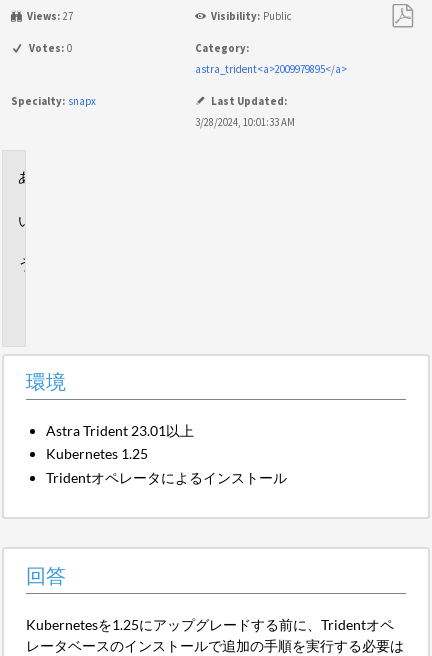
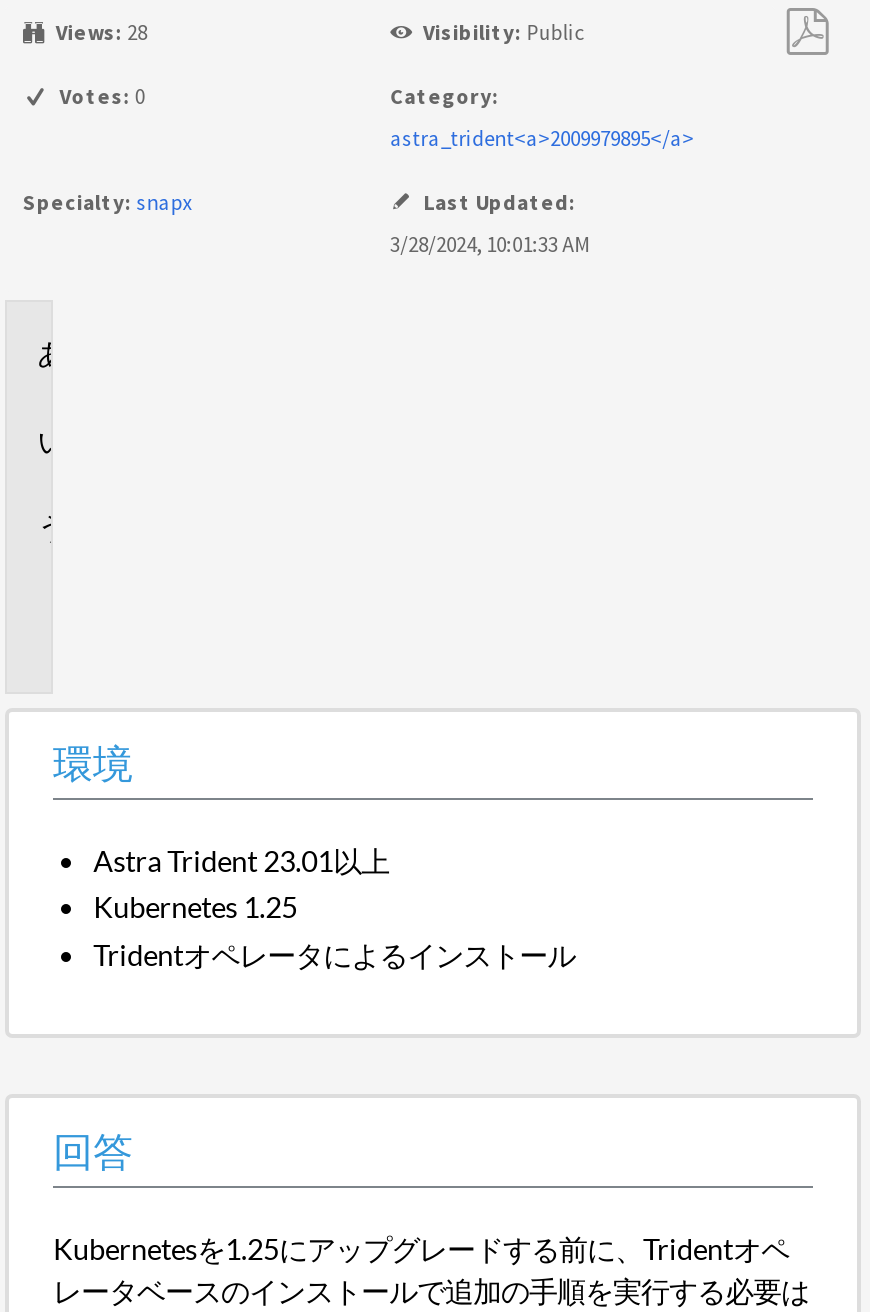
[27,9,73,23] Views: 27 -> [56,18,147,46] Views: 28

